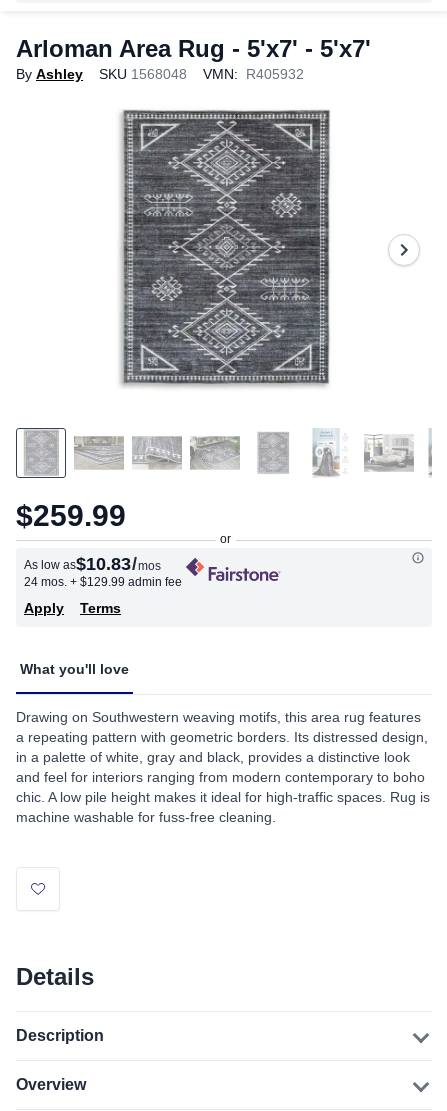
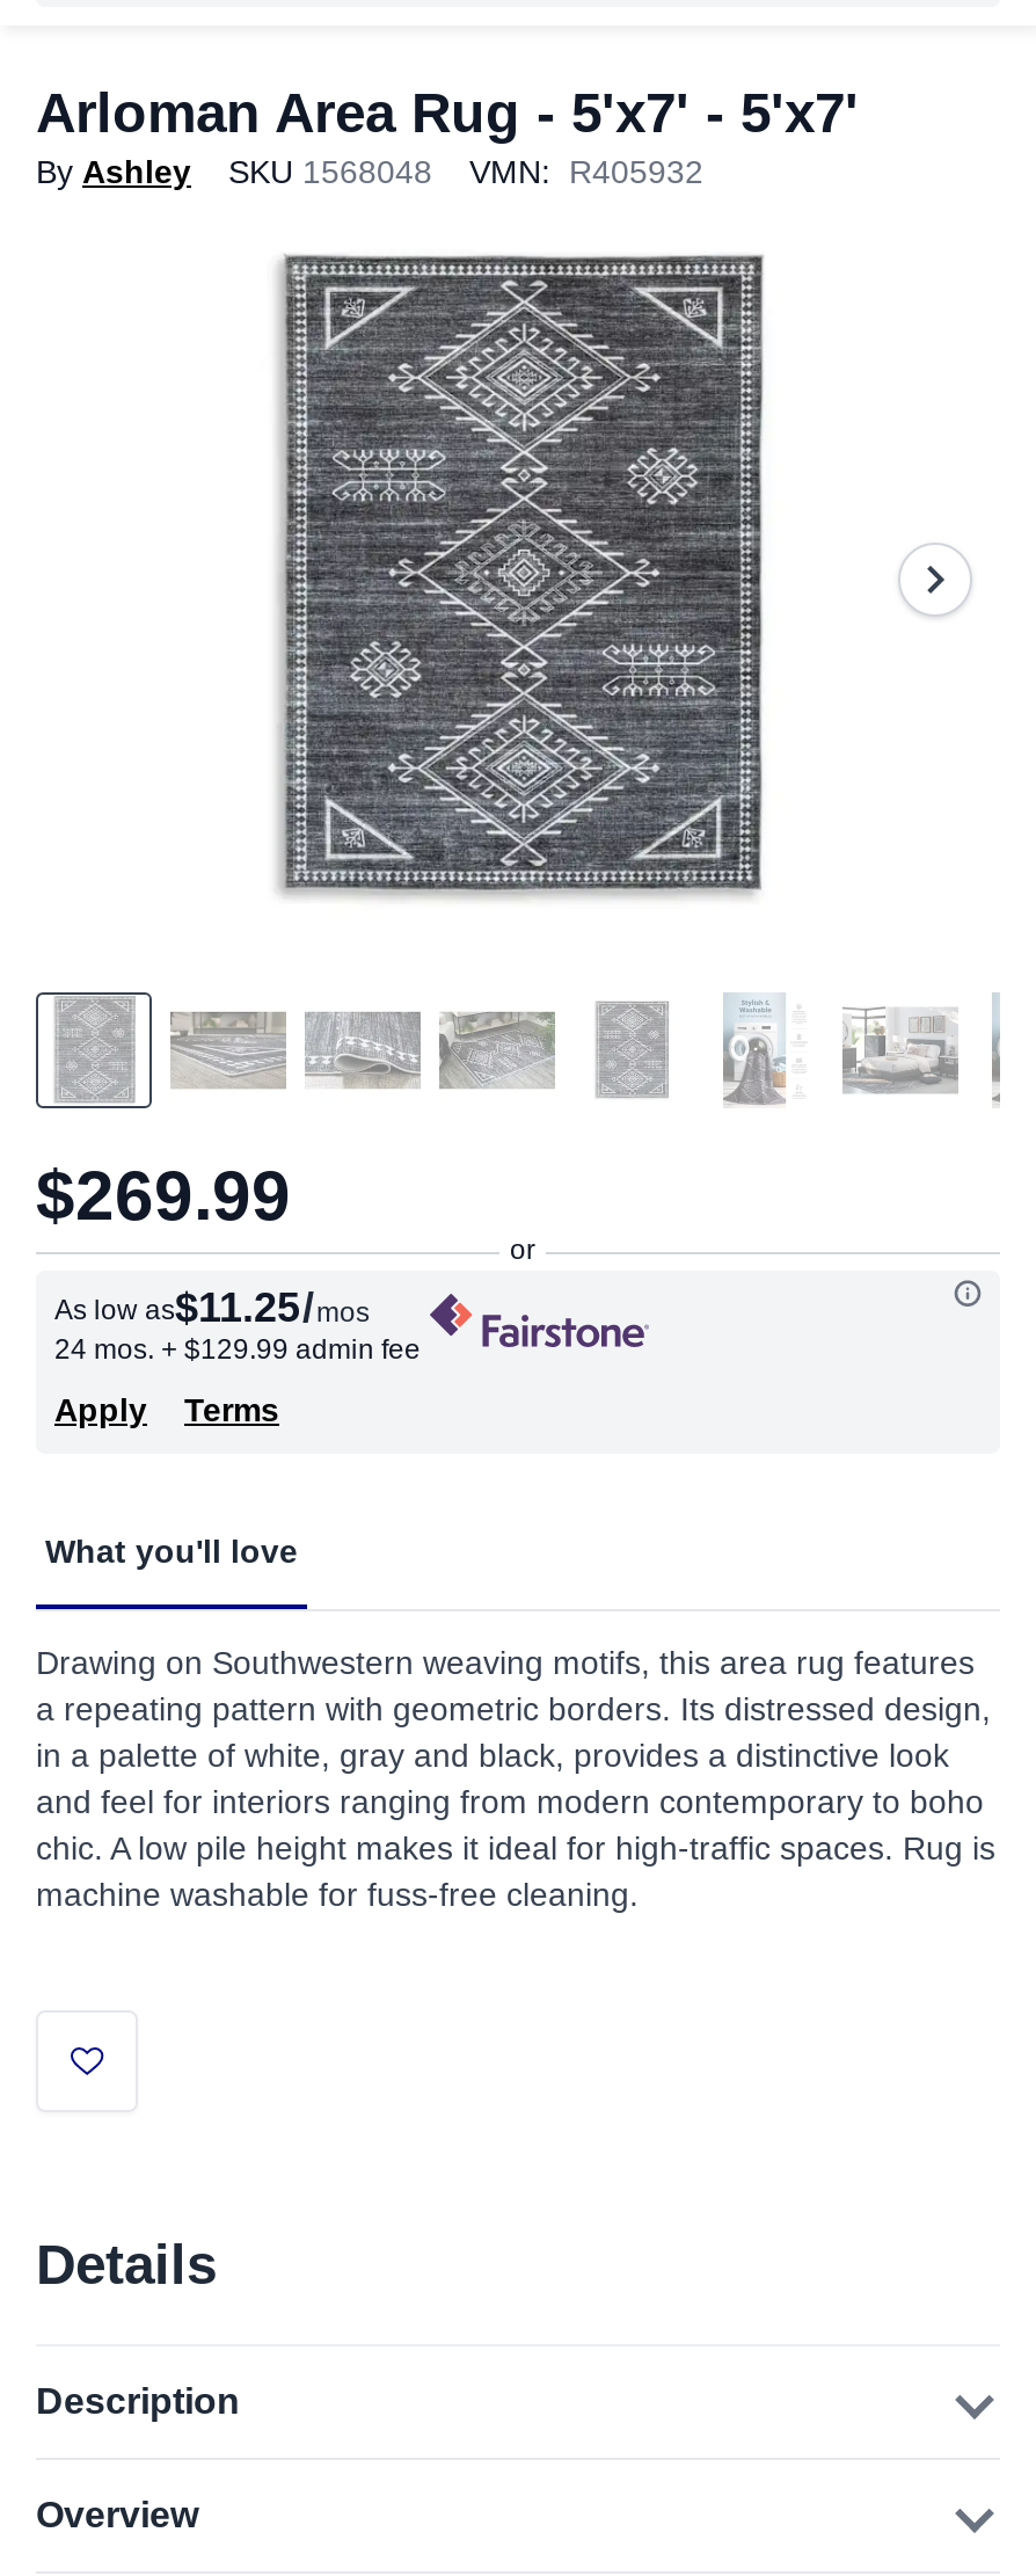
[16,499,126,532] $259.99 -> [36,1157,291,1234] $269.99
[24,554,161,574] As low as$10.83 /mos -> [54,1285,370,1331] As low as$11.25 /mos

